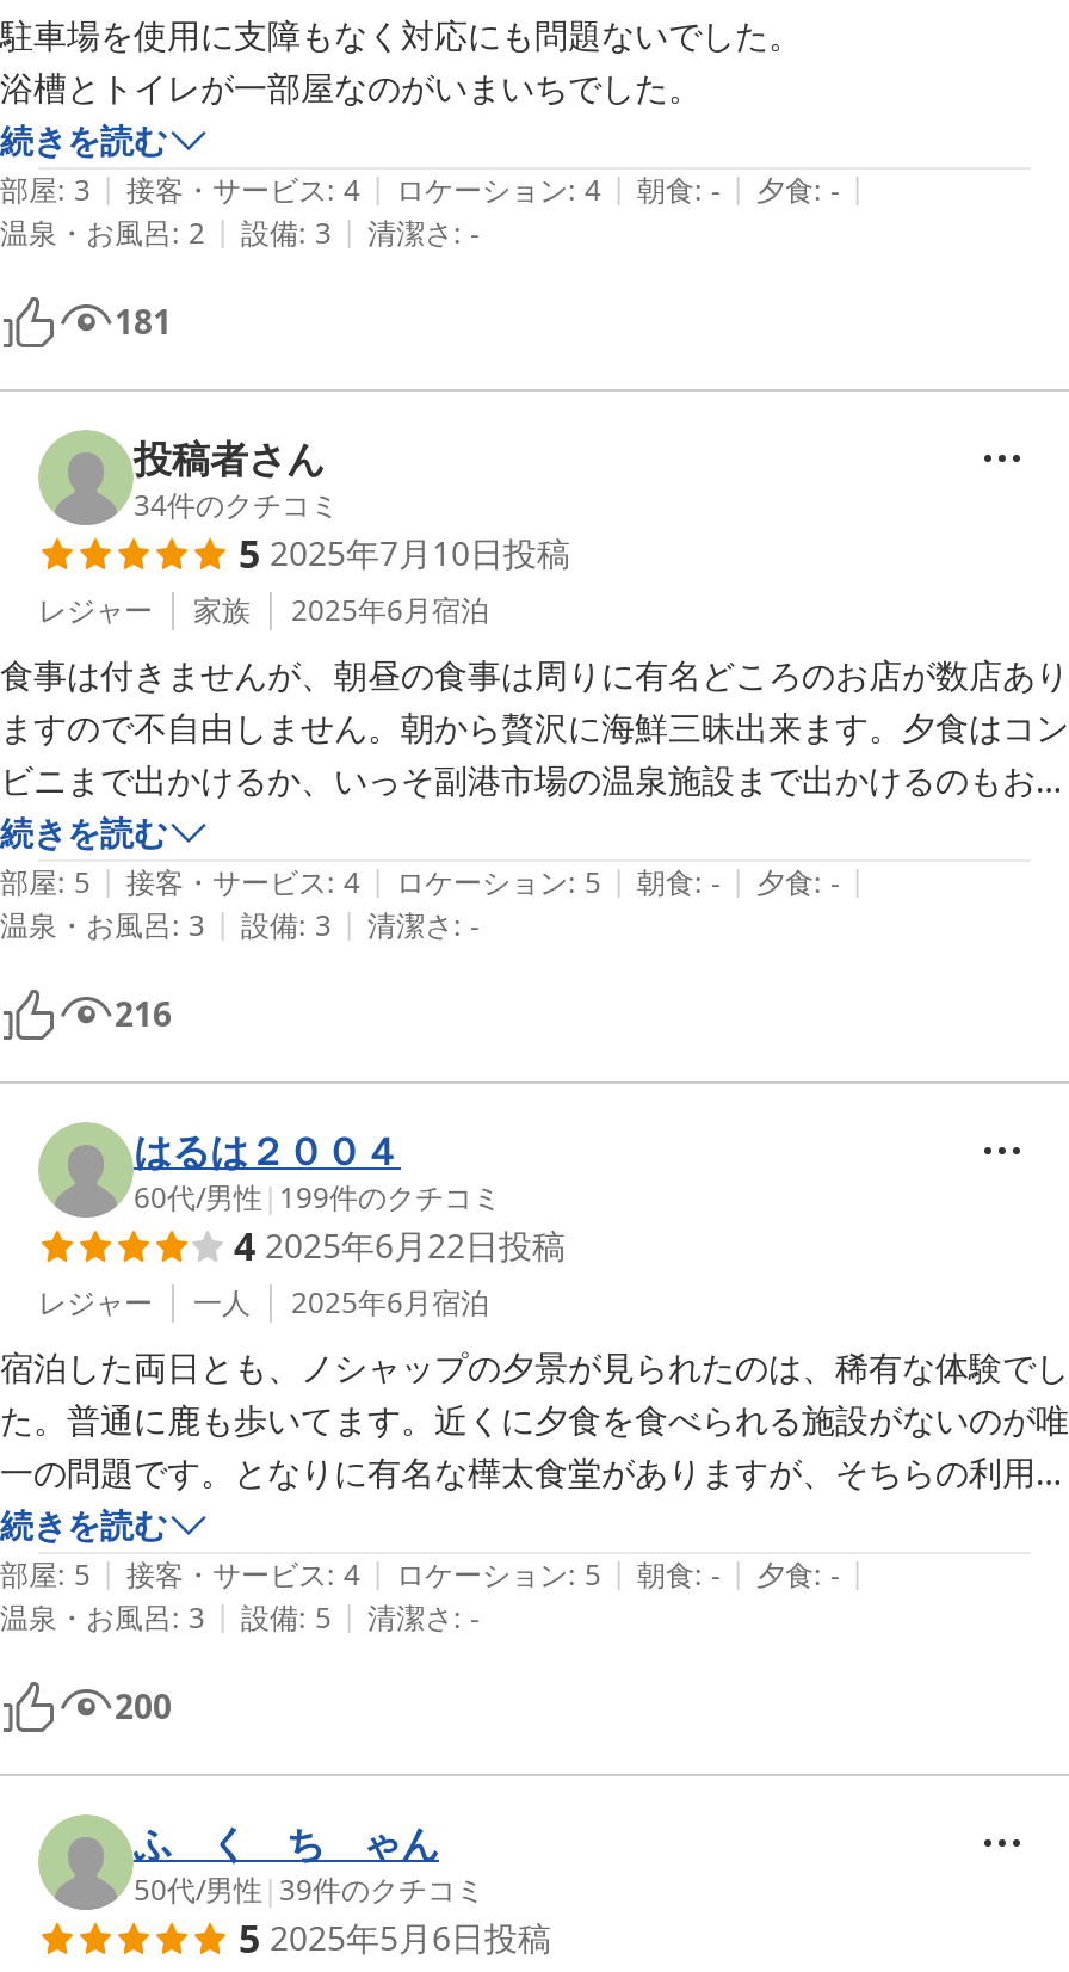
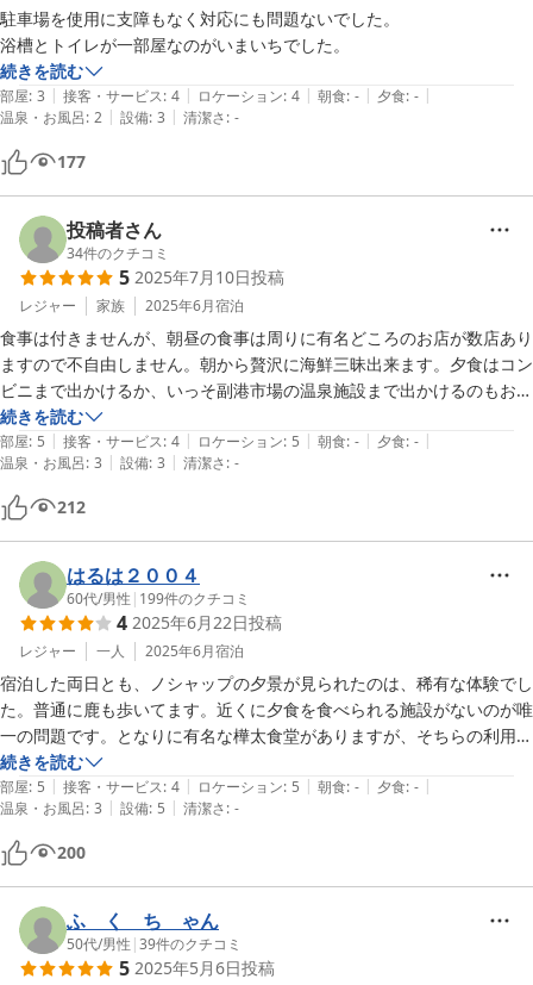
[115,298,172,344] 181 -> [57,150,86,173] 177
[115,991,172,1036] 216 -> [57,495,86,518] 212

